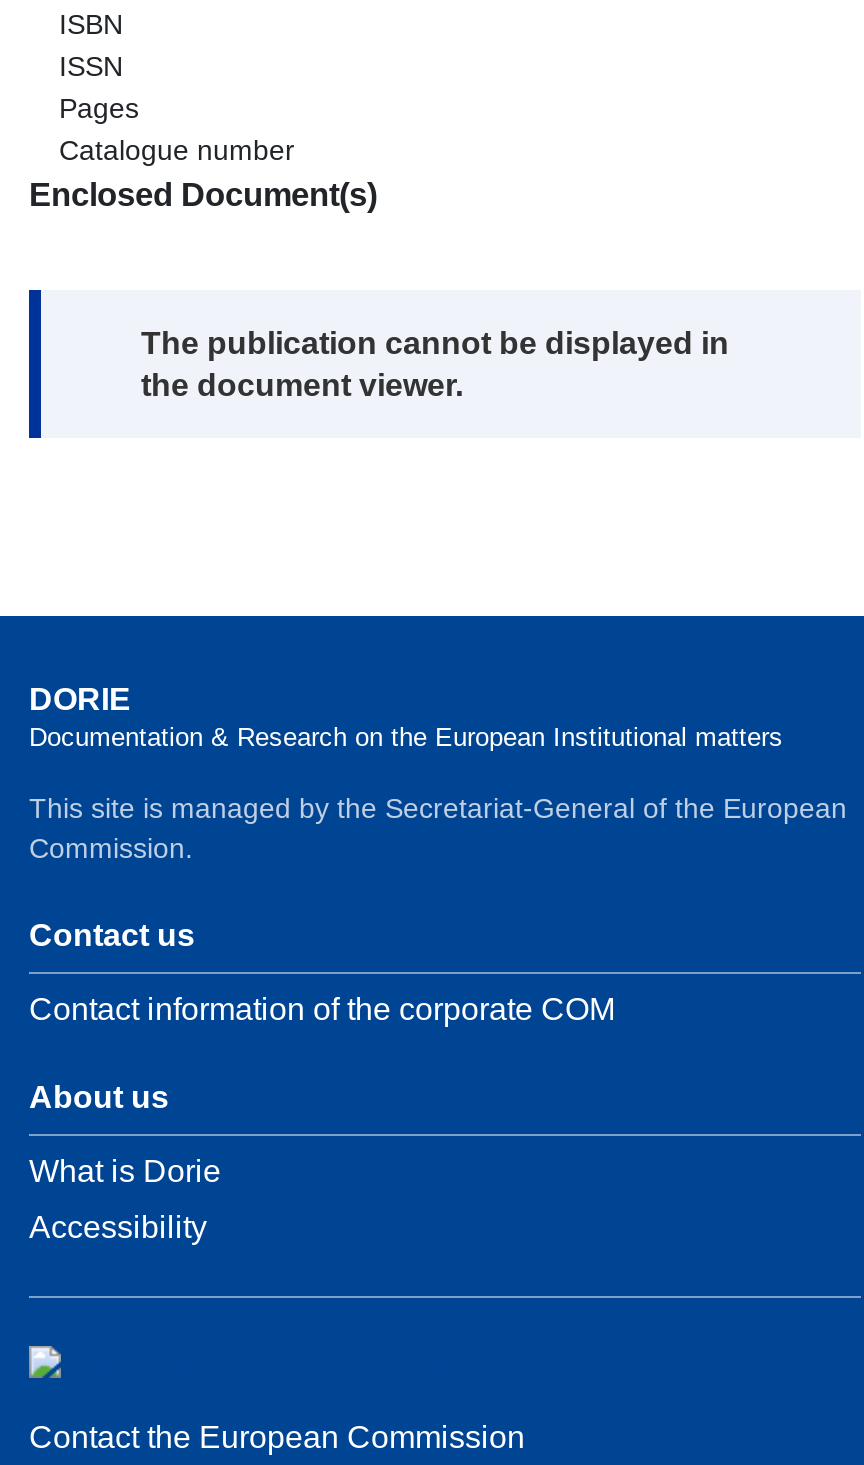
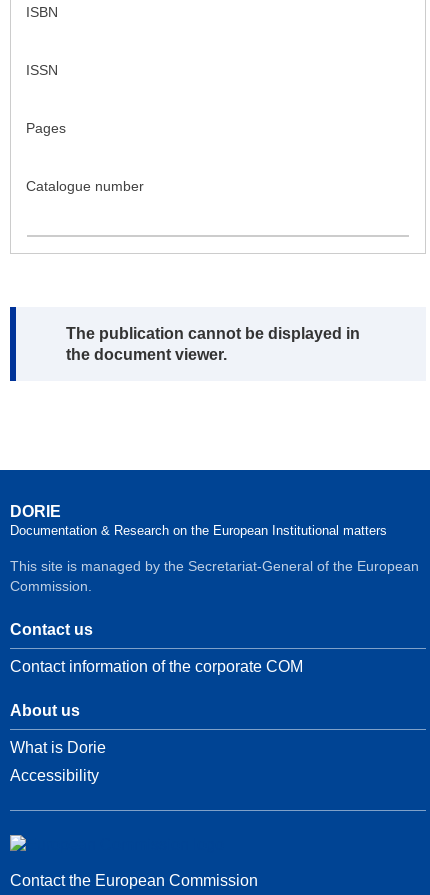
[29,175,377,211] Enclosed Document(s) -> none

